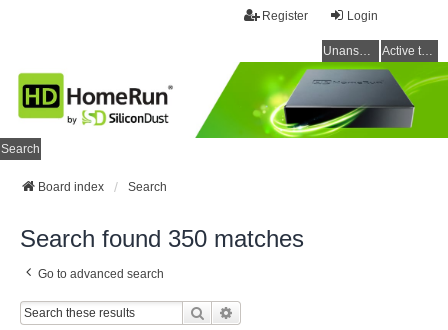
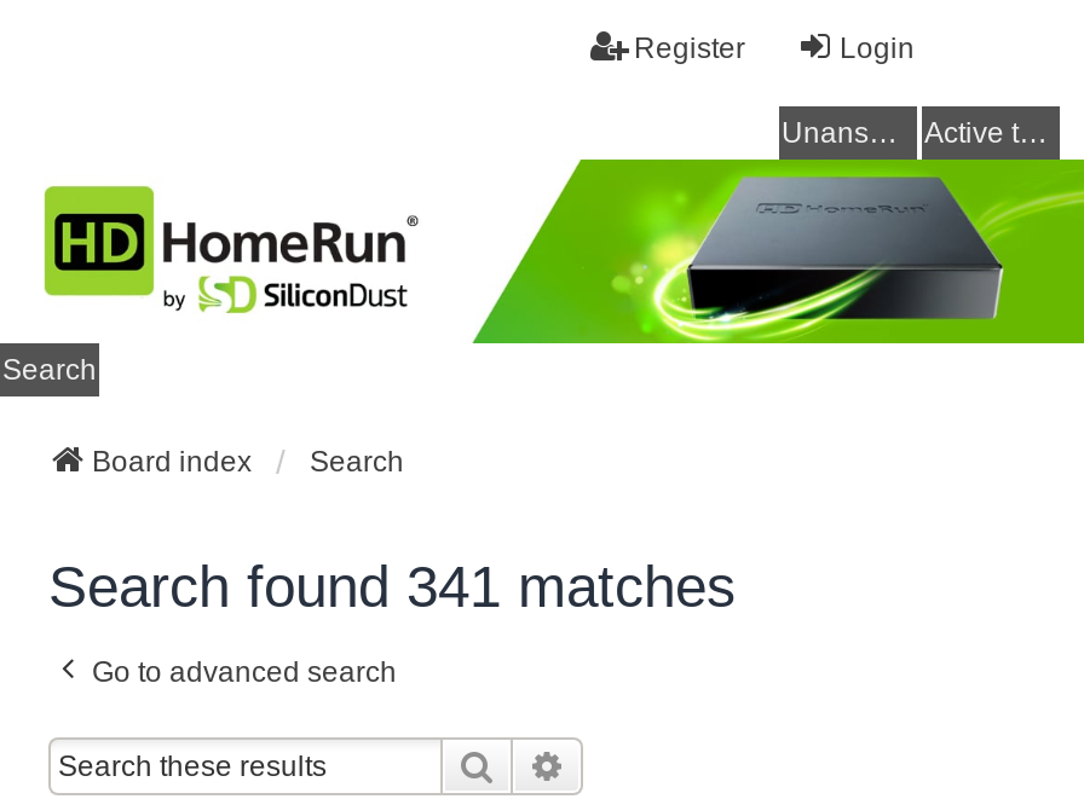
[20,225,304,252] Search found 350 matches -> [48,554,736,619] Search found 341 matches

